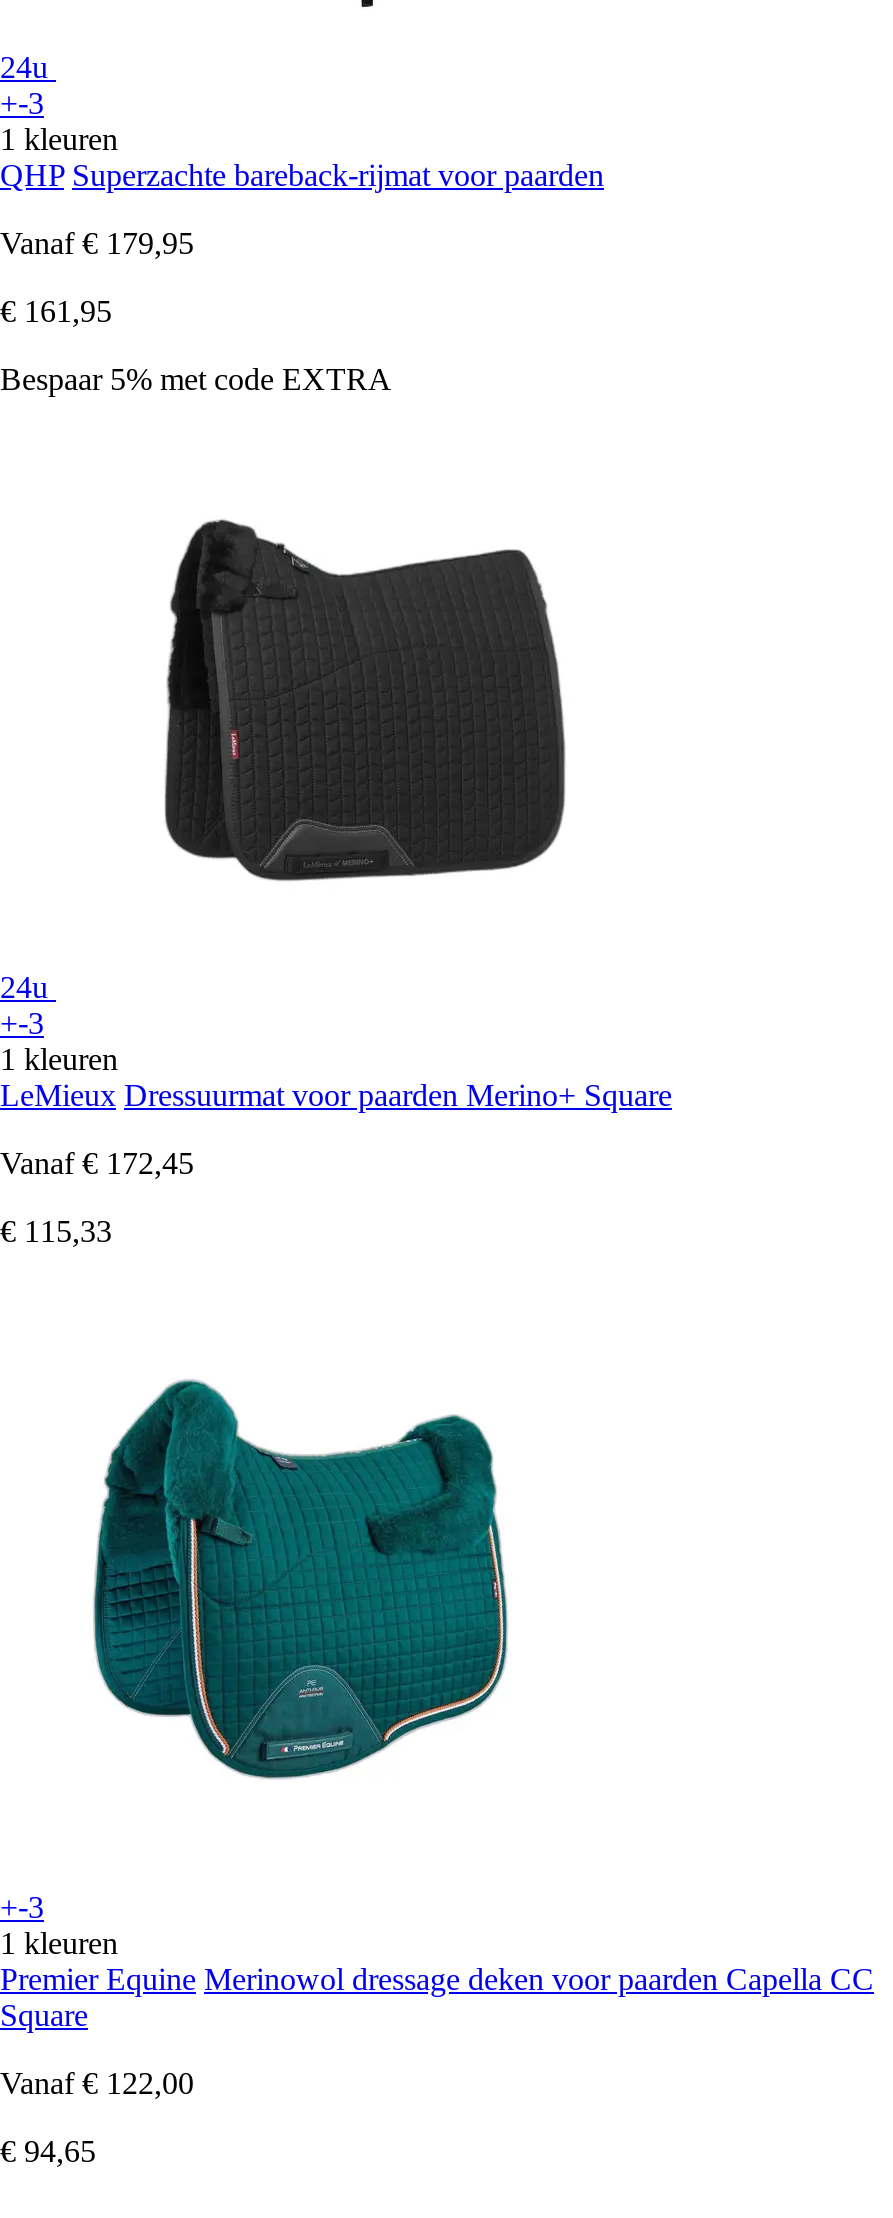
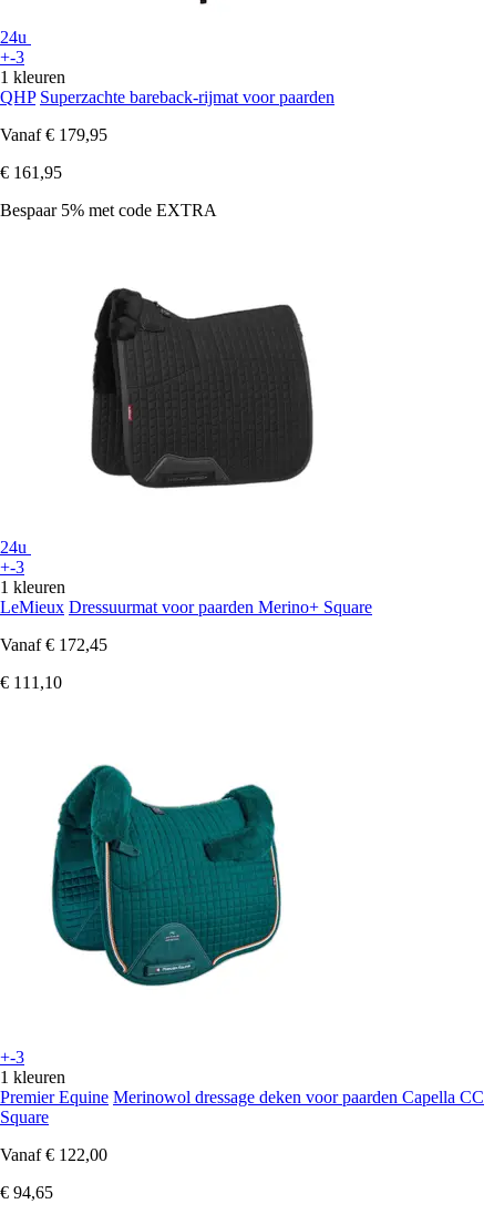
[0,1215,112,1249] € 115,33 -> [0,673,62,692] € 111,10

